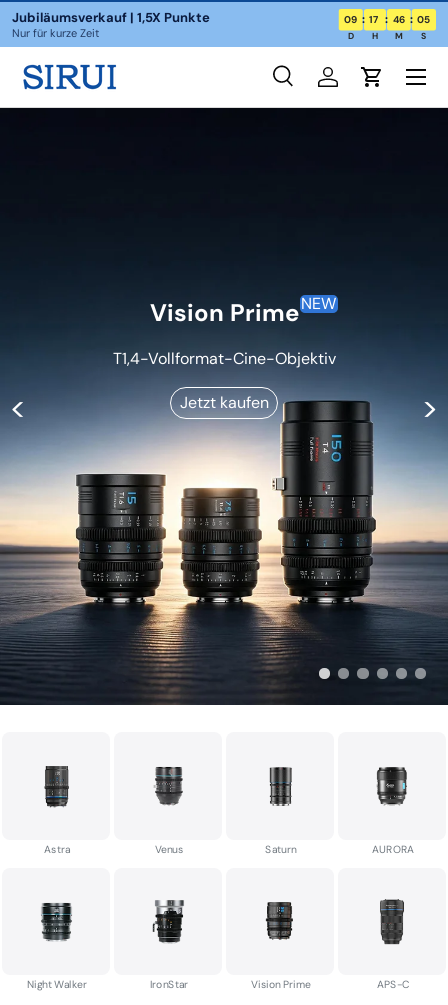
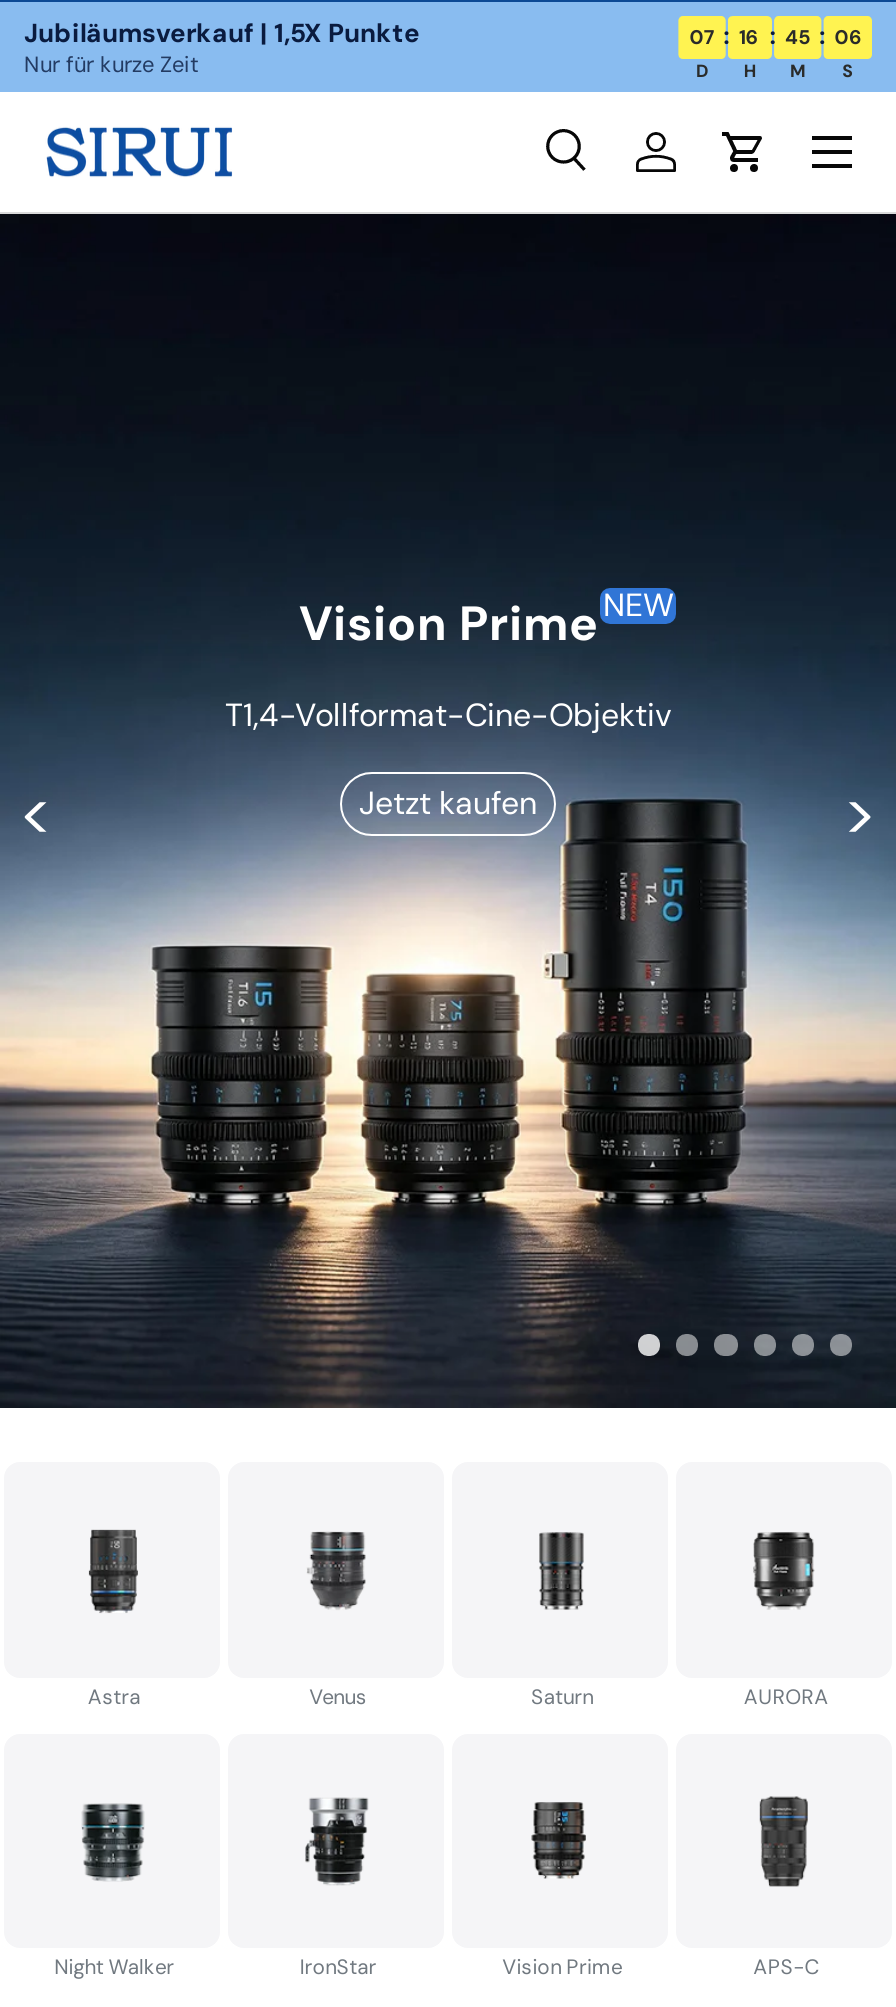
[344,12,357,26] 09 -> [688,23,714,49] 07
[361,10,378,26] : 17 -> [722,18,756,50] : 16
[384,10,405,26] : 46 -> [769,18,809,50] : 45

